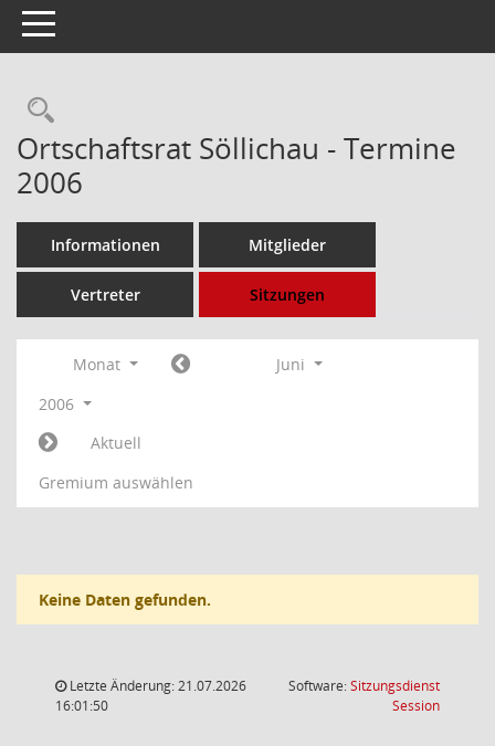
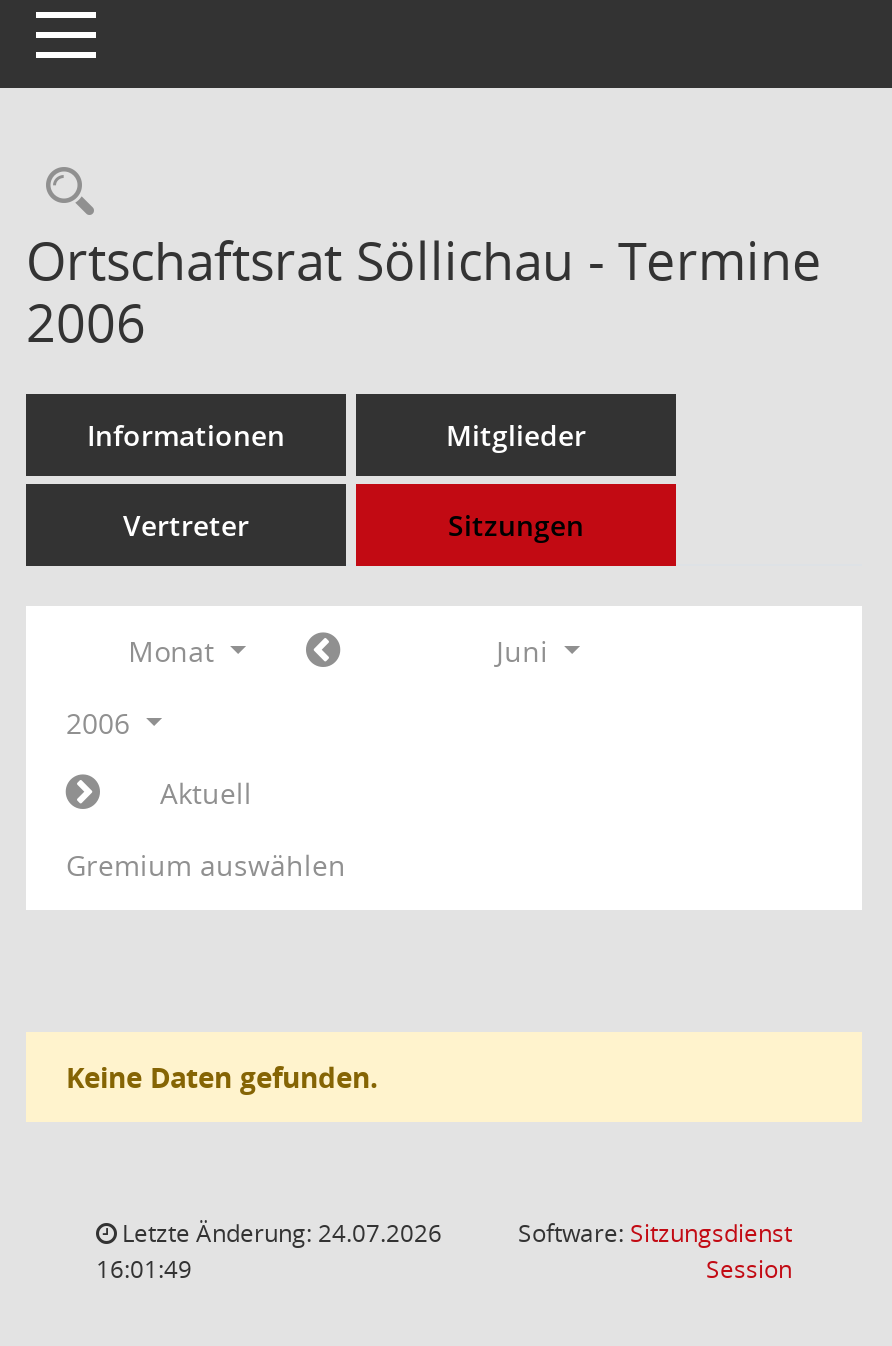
[66,676,246,695] Letzte Änderung: 21.07.2026 -> [116,1216,442,1250] Letzte Änderung: 24.07.2026
[55,696,108,715] 16:01:50 -> [96,1252,192,1286] 16:01:49

